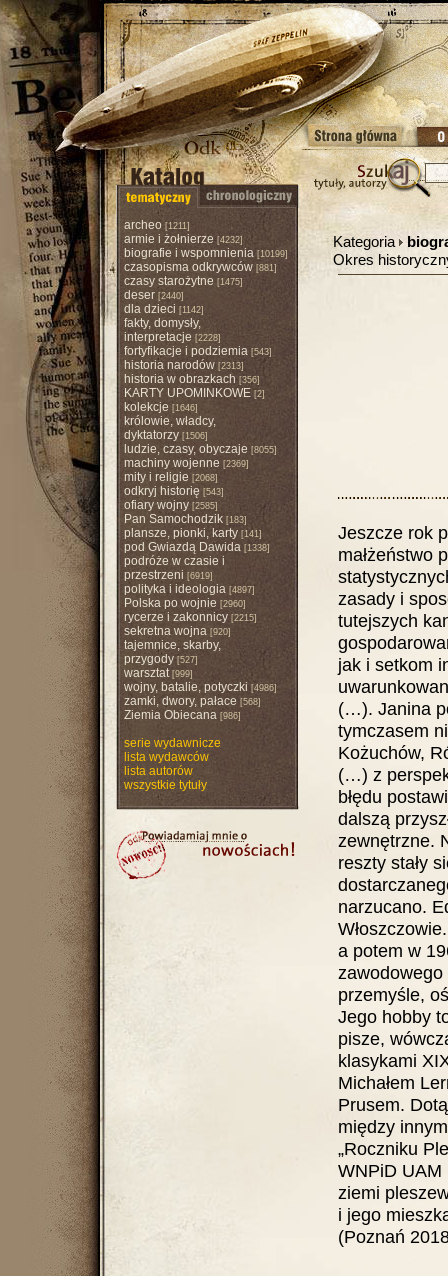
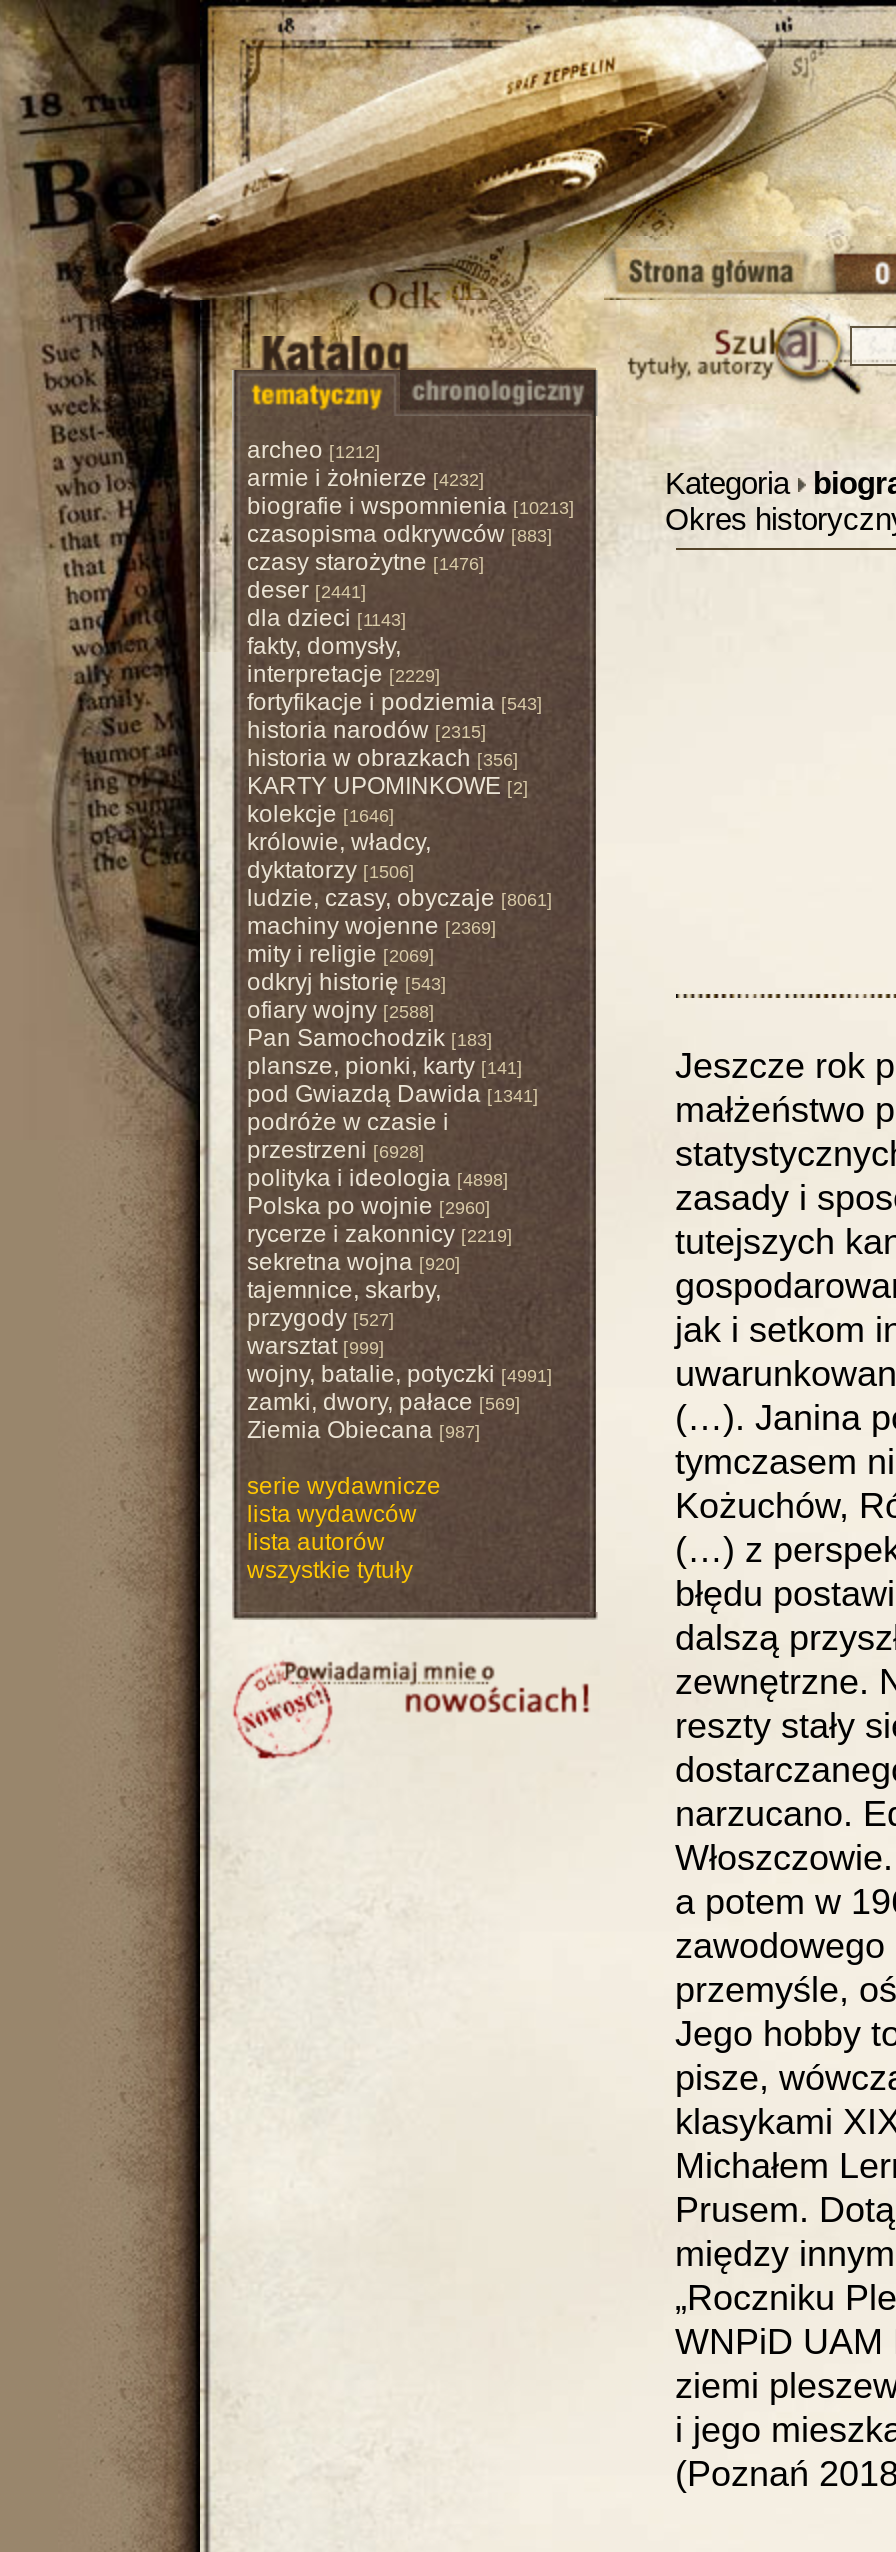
[123,218,189,232] archeo [1211] -> [247,436,381,464] archeo [1212]
[123,246,287,260] biografie i wspomnienia [10199] -> [247,492,575,520] biografie i wspomnienia [10213]
[123,260,276,274] czasopisma odkrywców [881] -> [247,520,553,548] czasopisma odkrywców [883]
[123,274,242,288] czasy starożytne [1475] -> [247,548,485,576] czasy starożytne [1476]
[123,288,183,302] deser [2440] -> [247,576,367,604] deser [2441]
[123,302,203,316] dla dzieci [1142] -> [247,604,407,632] dla dzieci [1143]
[123,330,220,344] interpretacje [2228] -> [247,660,441,688] interpretacje [2229]
[123,358,243,372] historia narodów [2313] -> [247,716,487,744] historia narodów [2315]
[123,442,276,456] ludzie, czasy, obyczaje [8055] -> [247,884,553,912] ludzie, czasy, obyczaje [8061]
[123,470,217,484] mity i religie[2068] -> [247,940,435,968] mity i religie[2069]
[123,498,217,512] ofiary wojny [2585] -> [247,996,435,1024] ofiary wojny [2588]
[123,540,269,554] pod Gwiazdą Dawida [1338] -> [247,1080,539,1108] pod Gwiazdą Dawida [1341]
[123,568,212,582] przestrzeni [6919] -> [247,1136,425,1164] przestrzeni [6928]
[123,582,254,596] polityka i ideologia [4897] -> [247,1164,509,1192] polityka i ideologia [4898]
[123,610,256,624] rycerze i zakonnicy [2215] -> [247,1220,513,1248] rycerze i zakonnicy [2219]
[123,680,276,694] wojny, batalie, potyczki [4986] -> [247,1360,553,1388] wojny, batalie, potyczki [4991]
[123,694,260,708] zamki, dwory, pałace [568] -> [247,1388,521,1416] zamki, dwory, pałace [569]
[123,708,240,722] Ziemia Obiecana [986] -> [247,1416,481,1444] Ziemia Obiecana [987]

